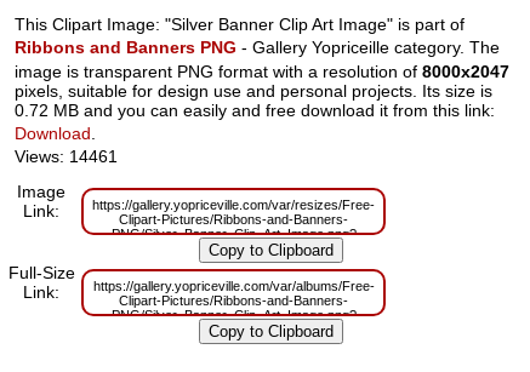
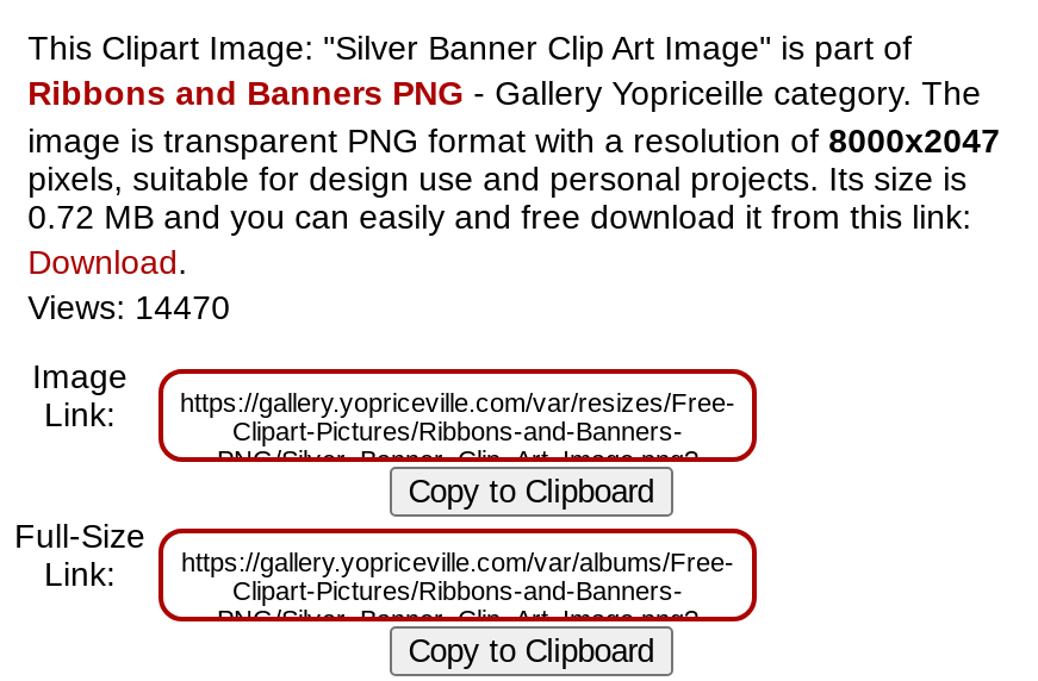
[15,146,118,166] Views: 14461 -> [28,287,230,325] Views: 14470

